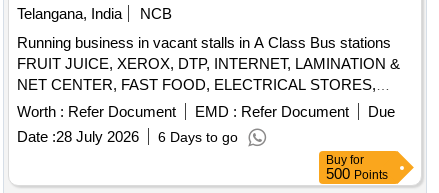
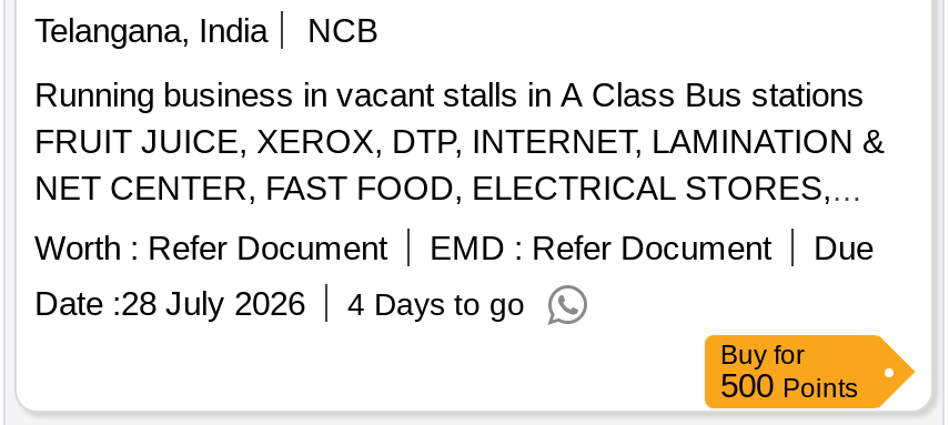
[17,128,238,145] Date : 28 July 2026 6 Days to go -> [34,285,525,322] Date : 28 July 2026 4 Days to go

